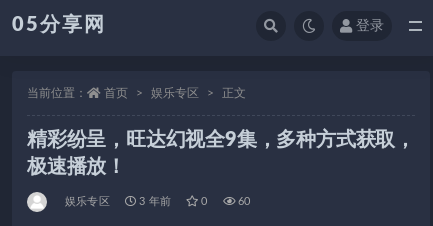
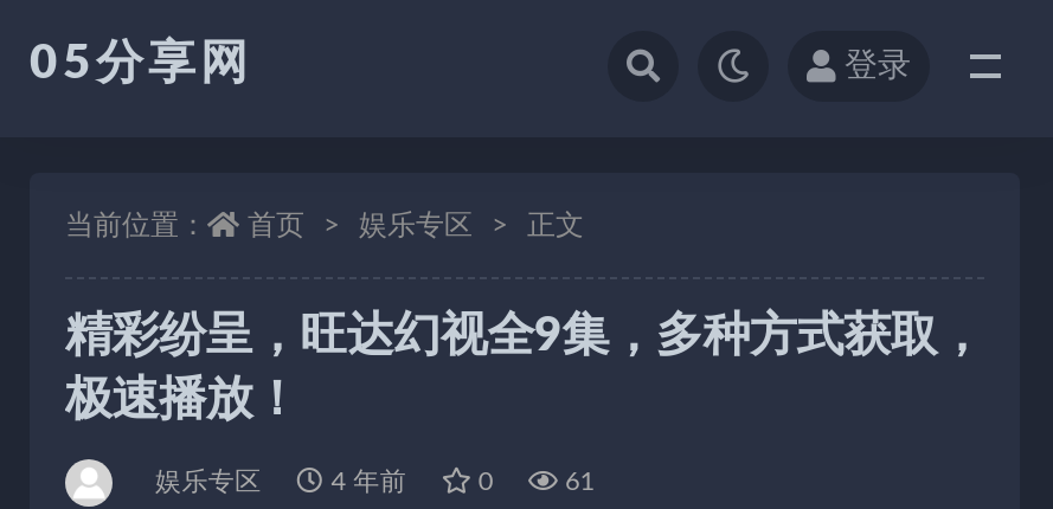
[136,196,171,207] 3 年前 -> [323,469,406,495] 4 年前
[235,196,250,207] 60 -> [557,469,594,495] 61

